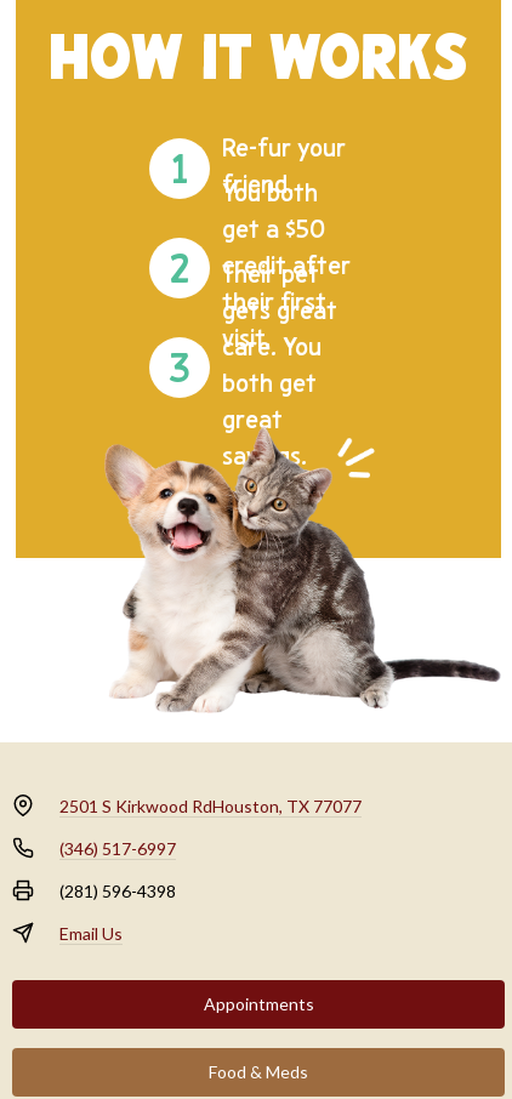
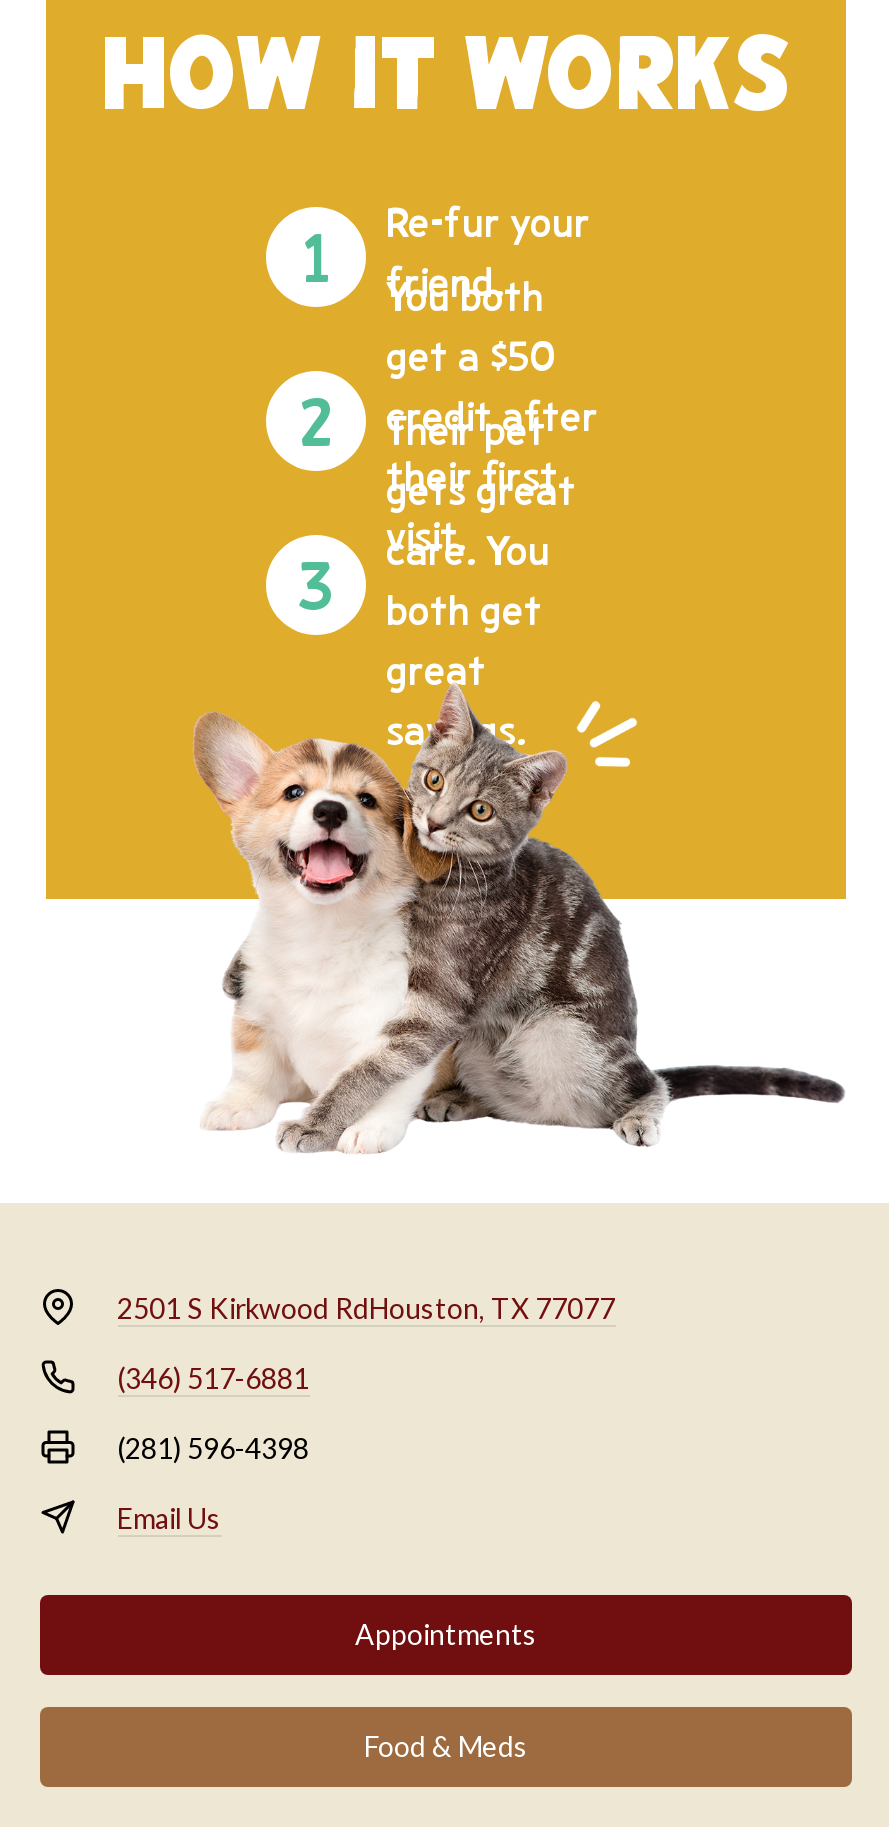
[59,838,175,858] (346) 517-6997 -> [117,1360,309,1394] (346) 517-6881

